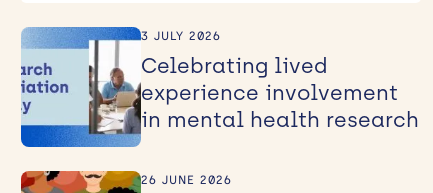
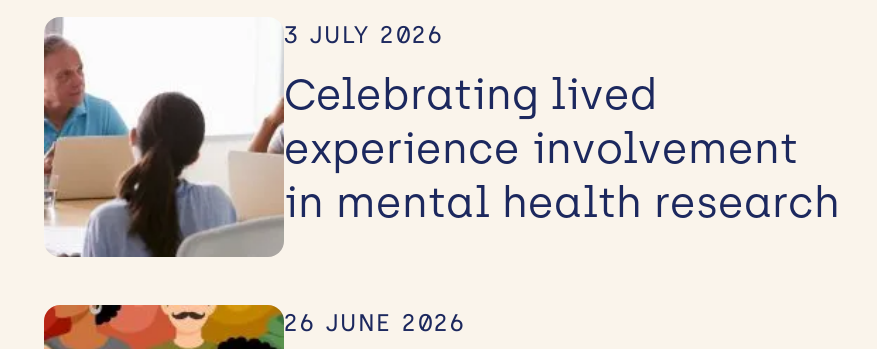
[20,26,141,148] [image] -> [42,17,284,259] [image]

